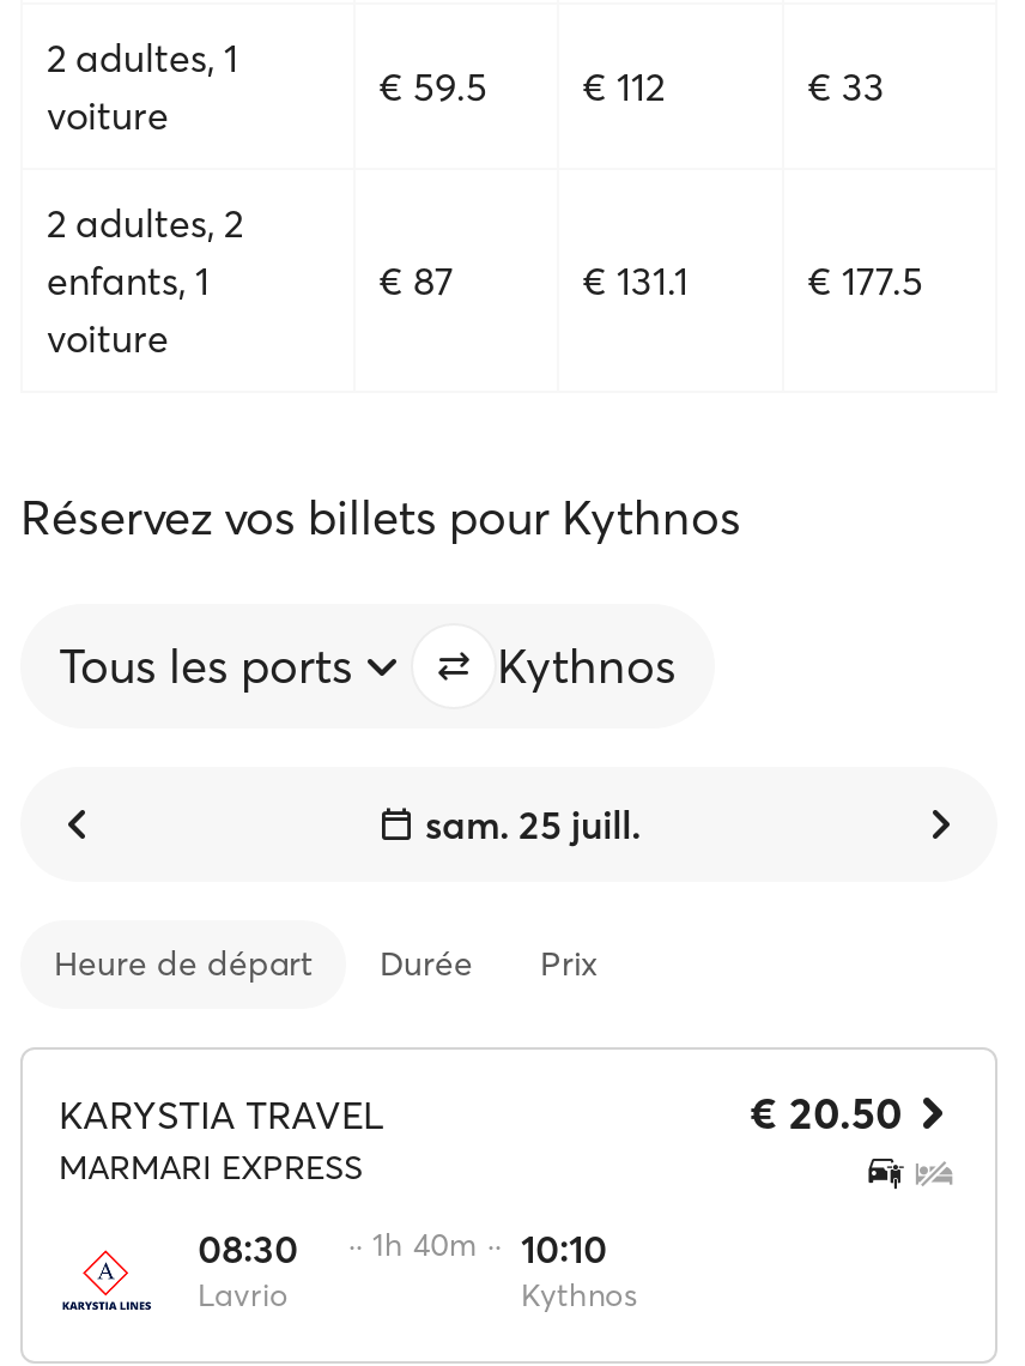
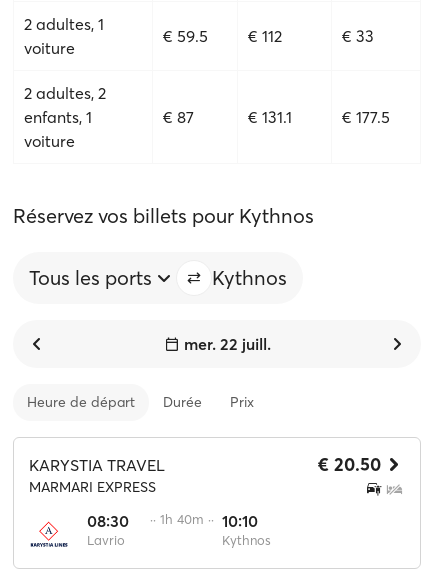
[425,800,641,848] sam. 25 juill. -> [183,334,270,354] mer. 22 juill.

